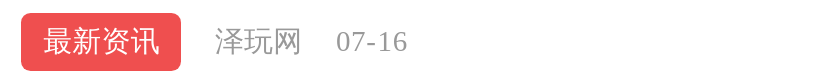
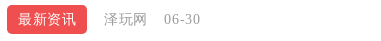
[43,25,408,57] 最新资讯 泽玩网 07-16 -> [18,11,200,27] 最新资讯 泽玩网 06-30

